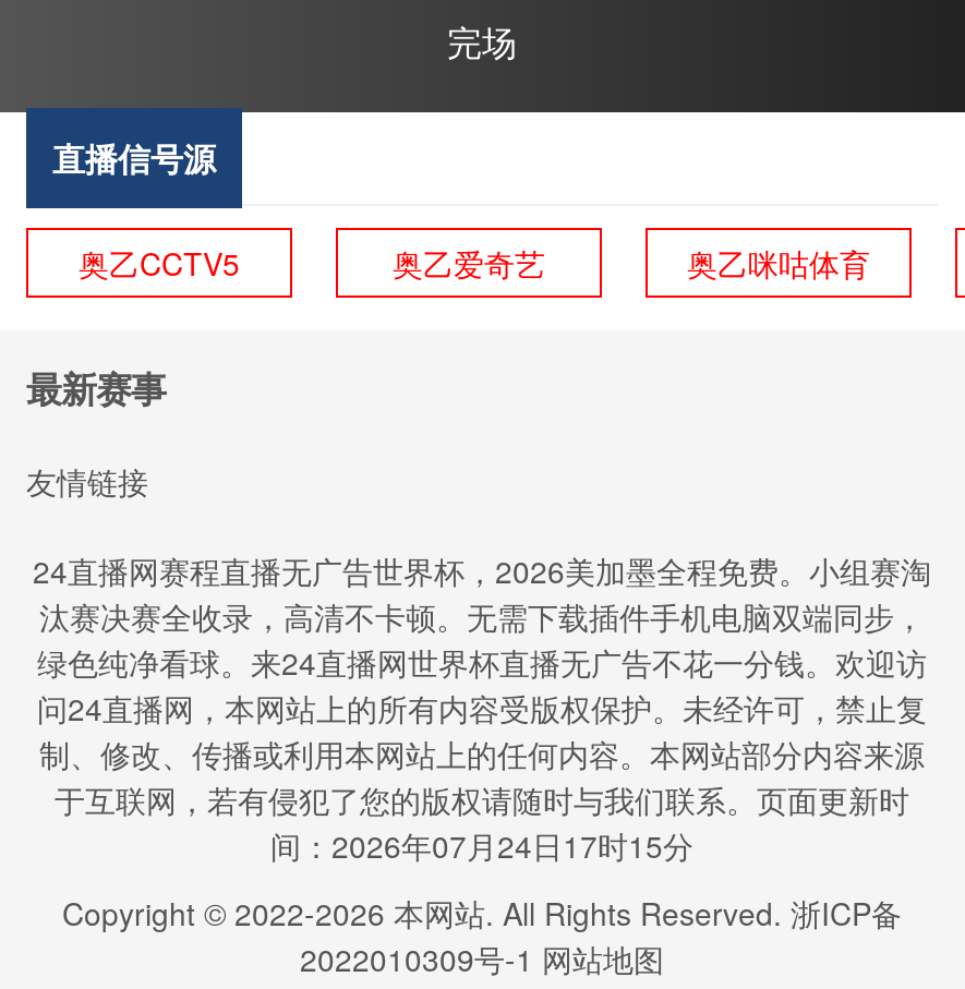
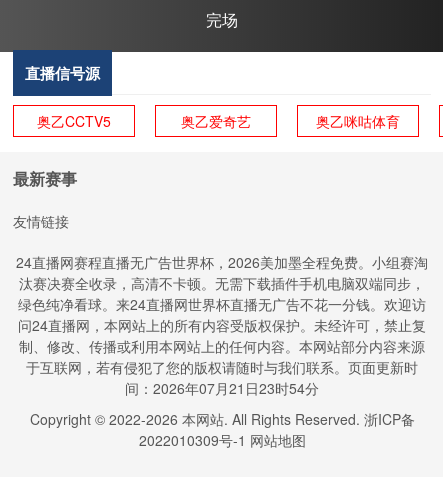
[270,823,693,867] 间：2026年07月24日17时15分 -> [125,378,319,398] 间：2026年07月21日23时54分

